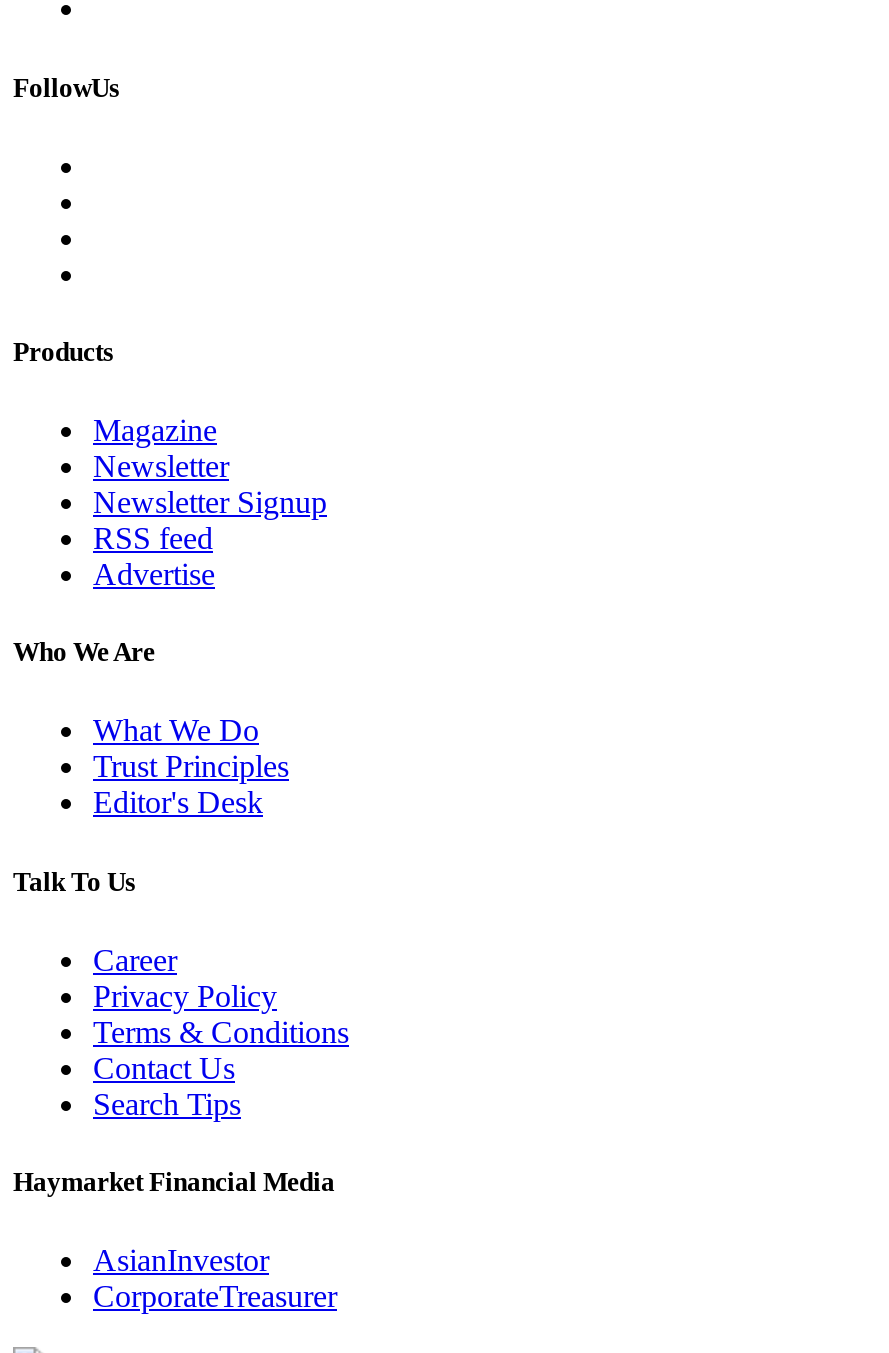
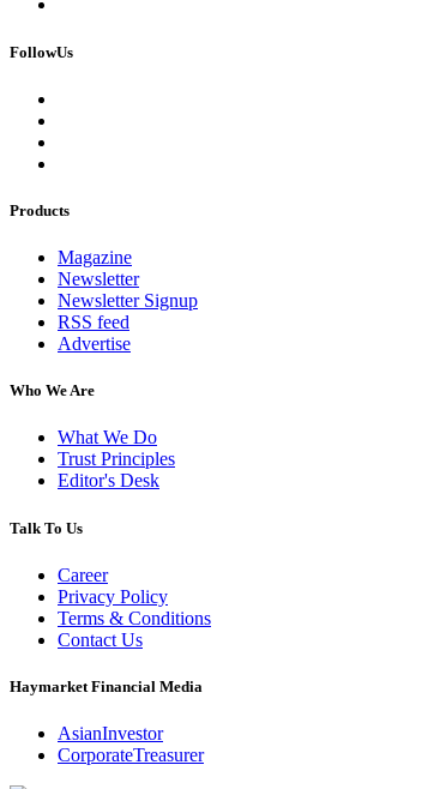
[93,1087,241,1121] Search Tips -> none

